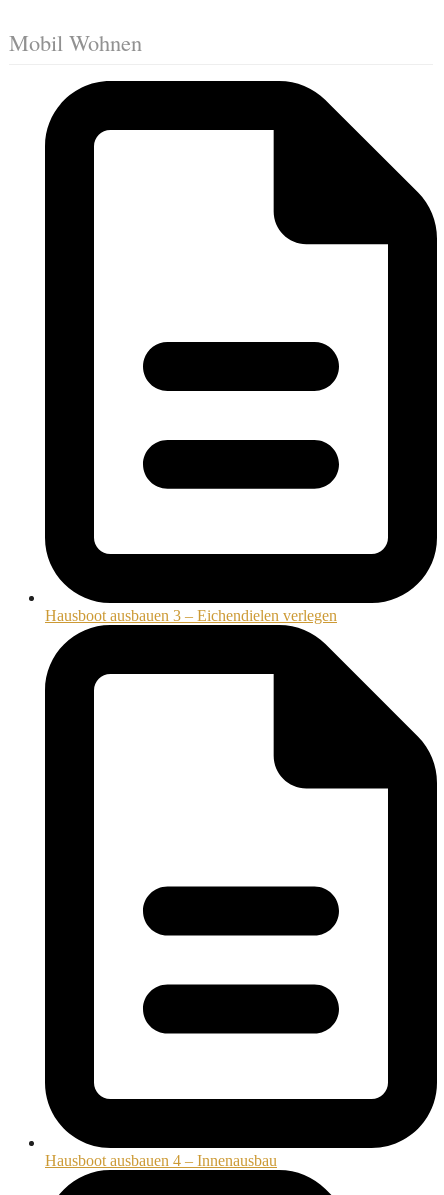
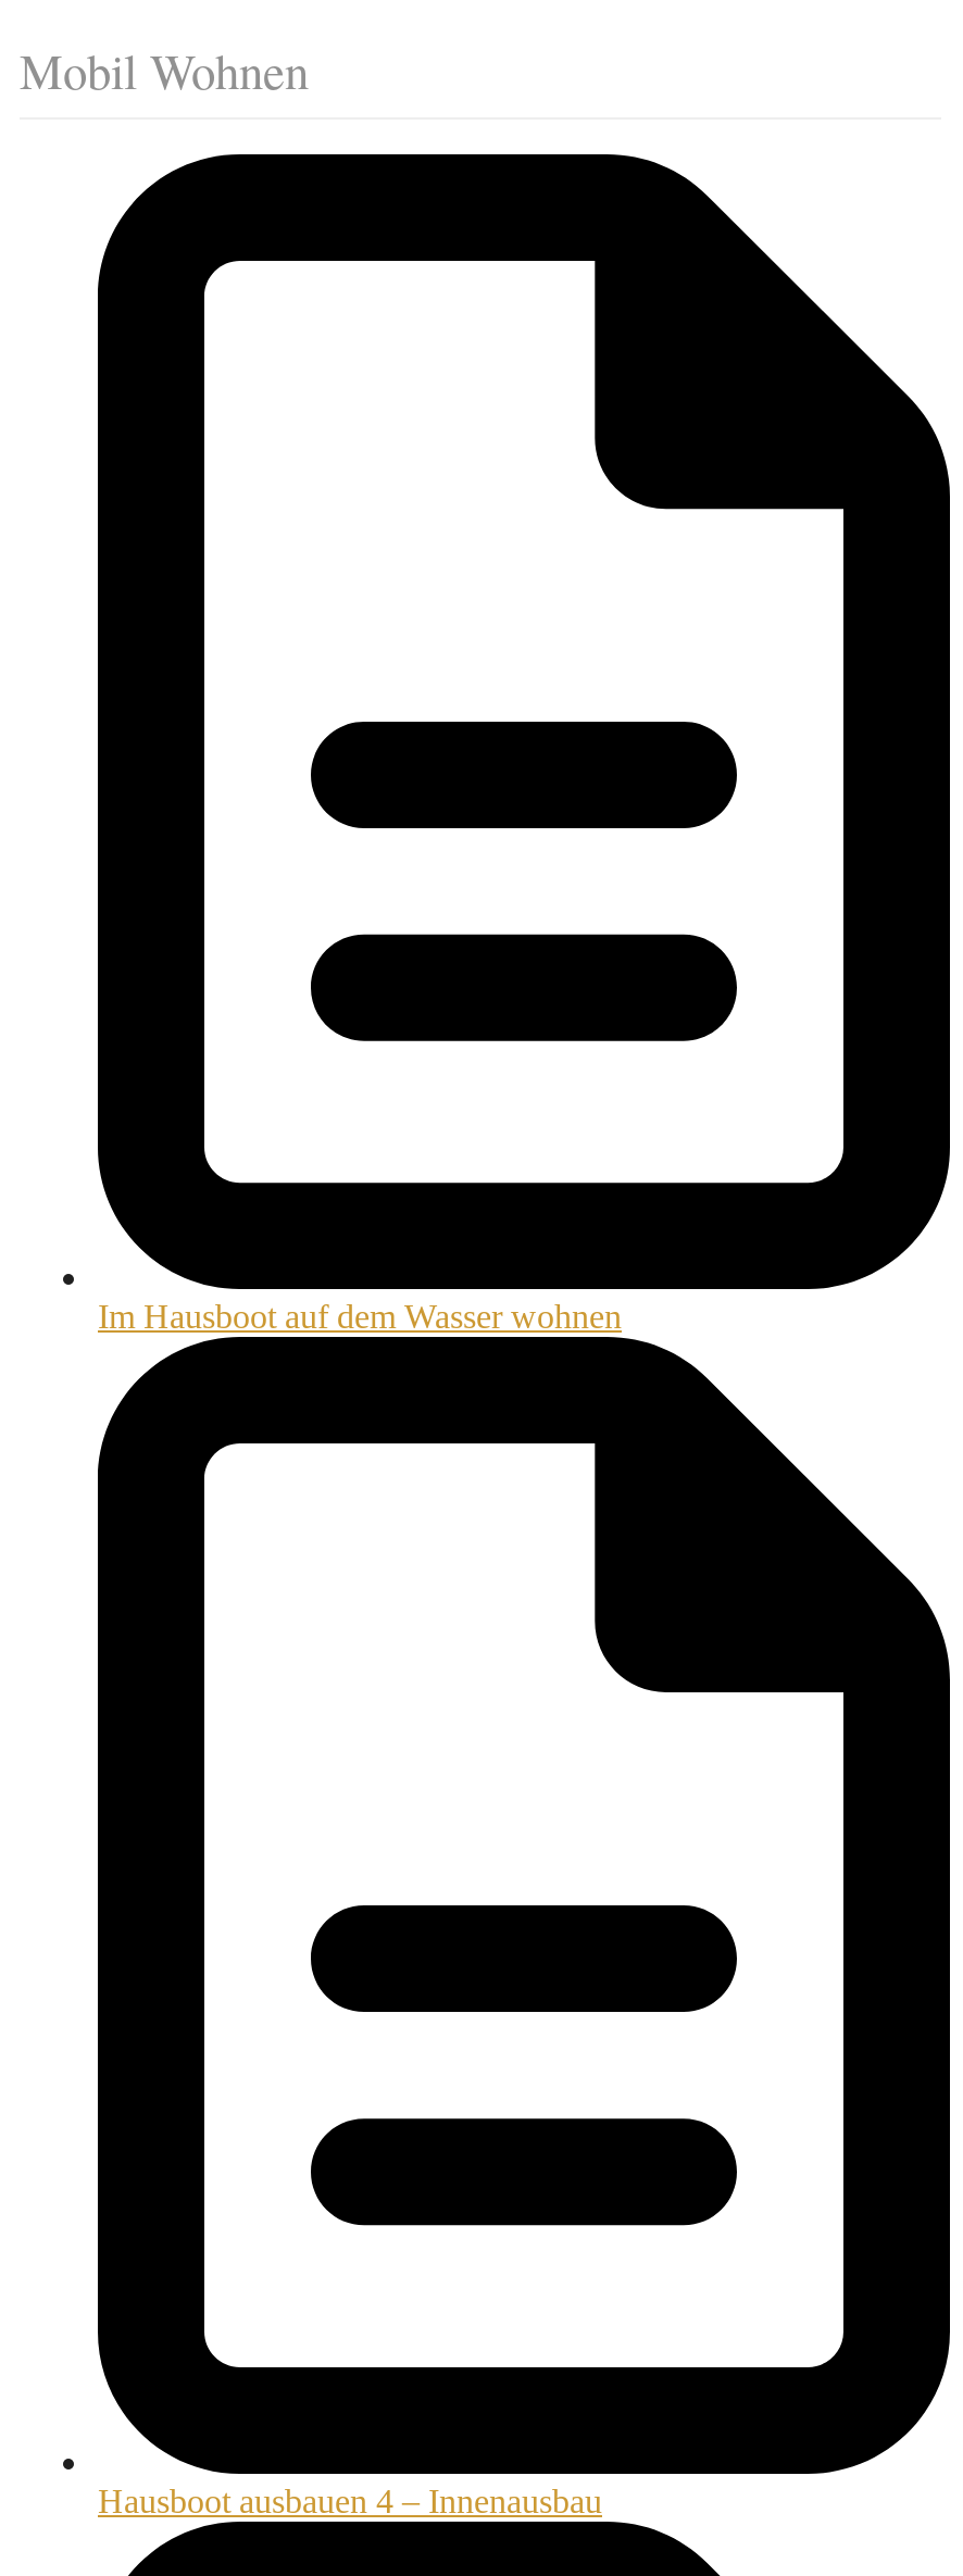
[45,607,337,624] Hausboot ausbauen 3 – Eichendielen verlegen -> [98,1298,622,1335] Im Hausboot auf dem Wasser wohnen

